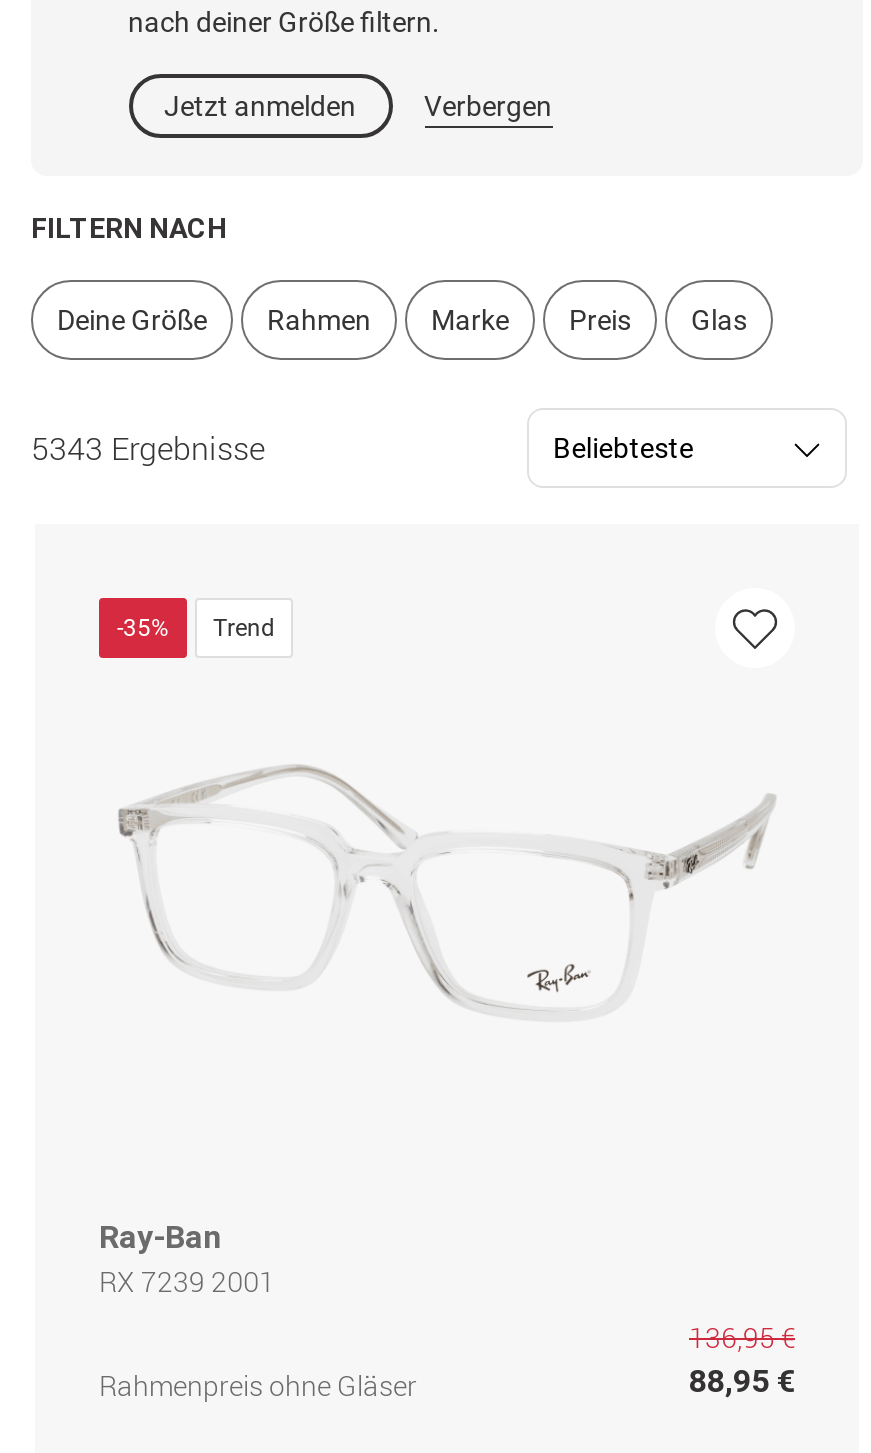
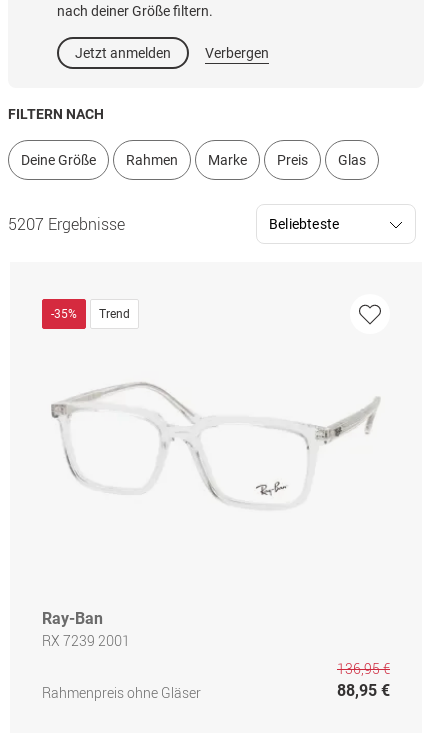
[31,425,265,469] 5343 Ergebnisse -> [8,212,125,234] 5207 Ergebnisse

